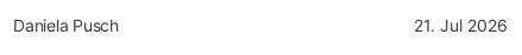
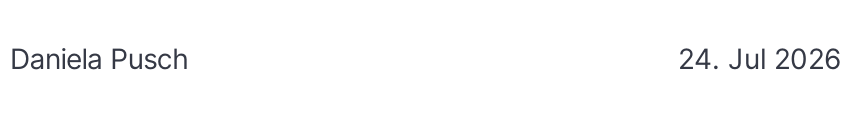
[414,15,508,35] 21. Jul 2026 -> [678,41,842,75] 24. Jul 2026

